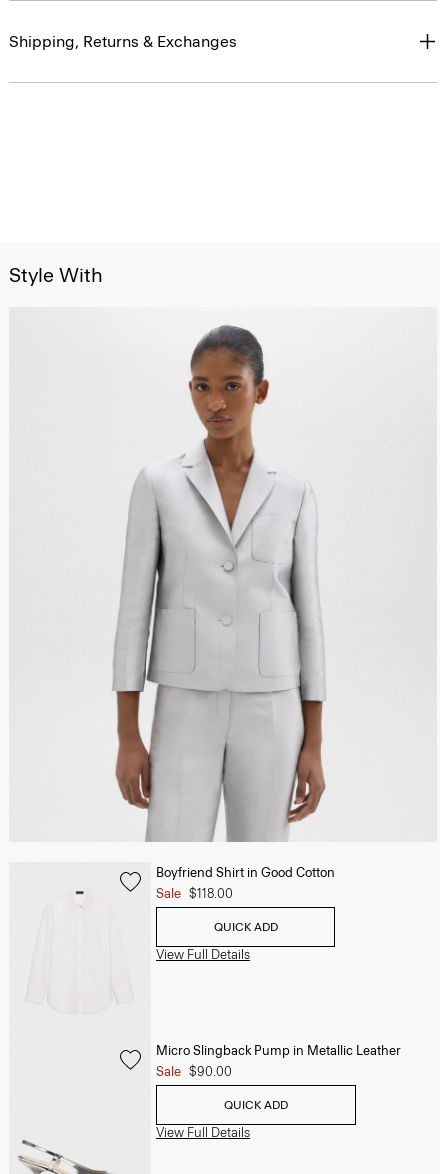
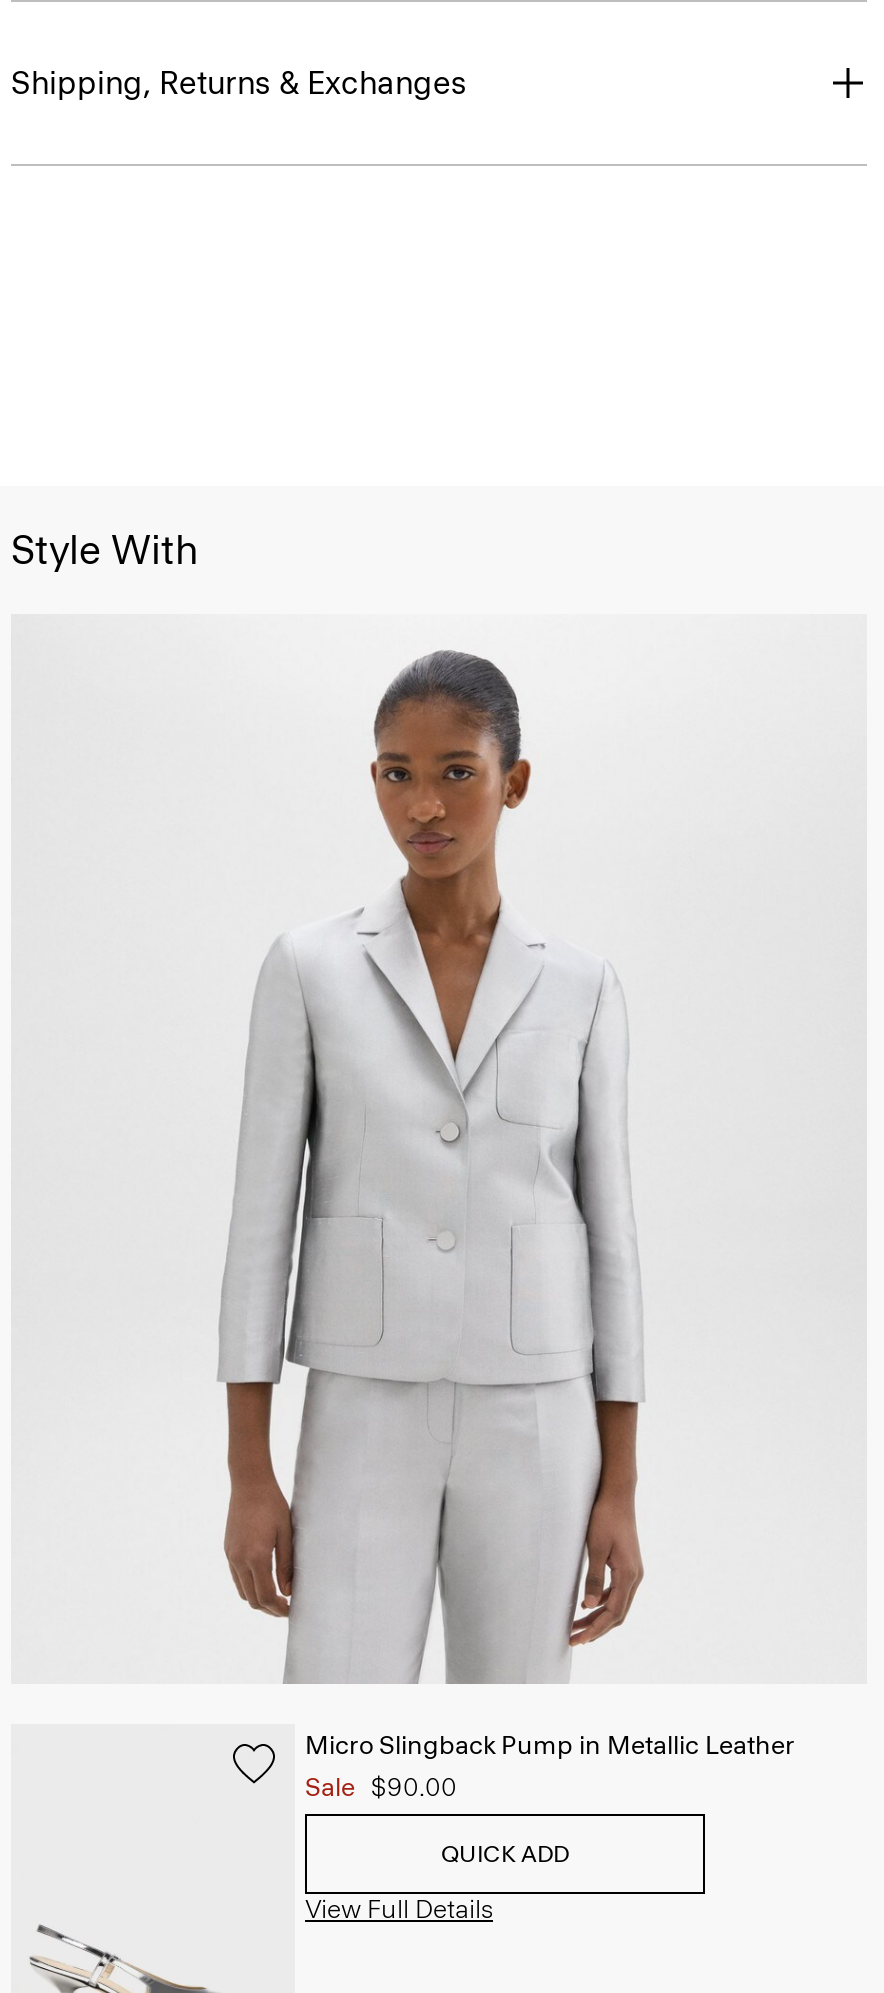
[156,865,335,962] Boyfriend Shirt in Good Cotton | Sale $118.00 | QUICK ADD | View Full Details -> none

